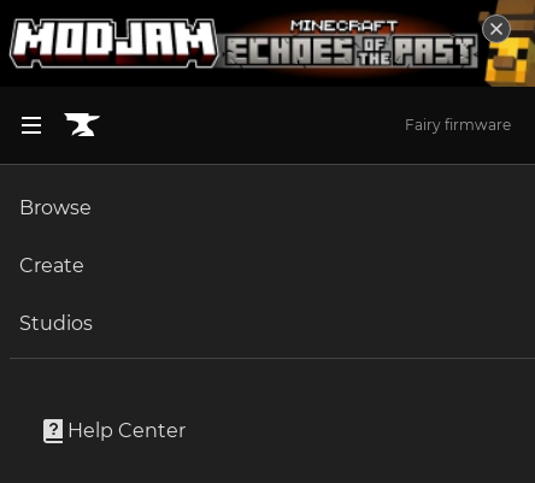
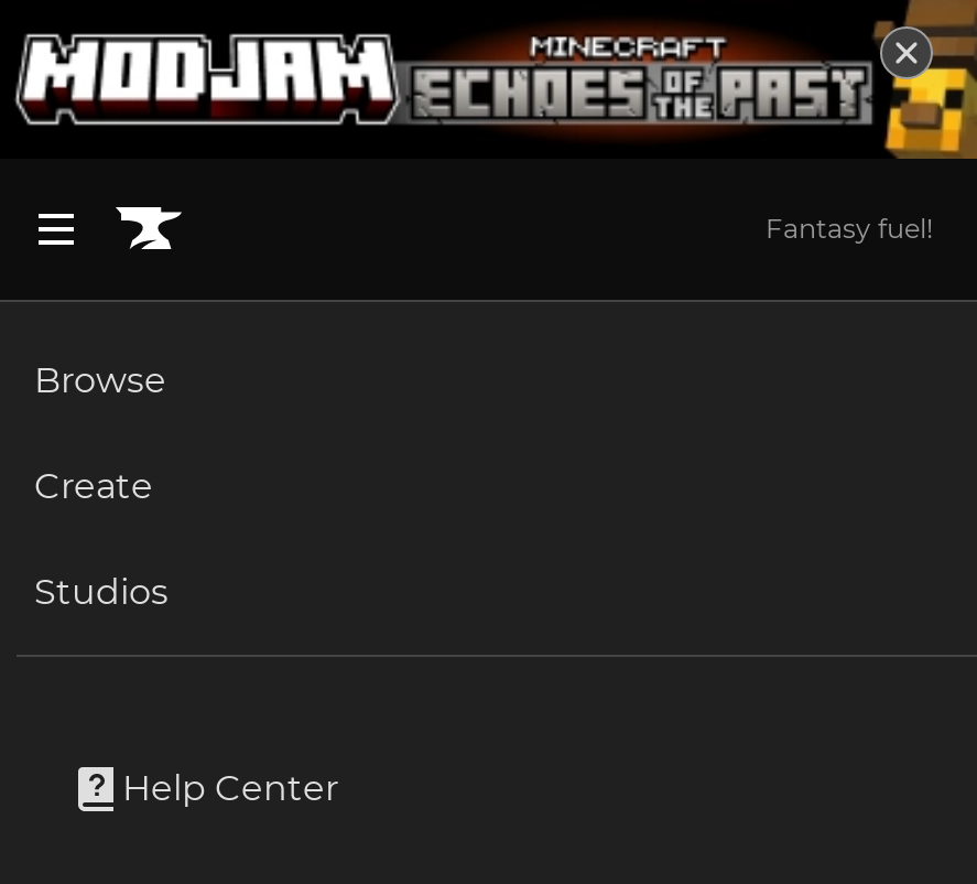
[405,115,511,133] Fairy firmware -> [766,211,933,244] Fantasy fuel!

